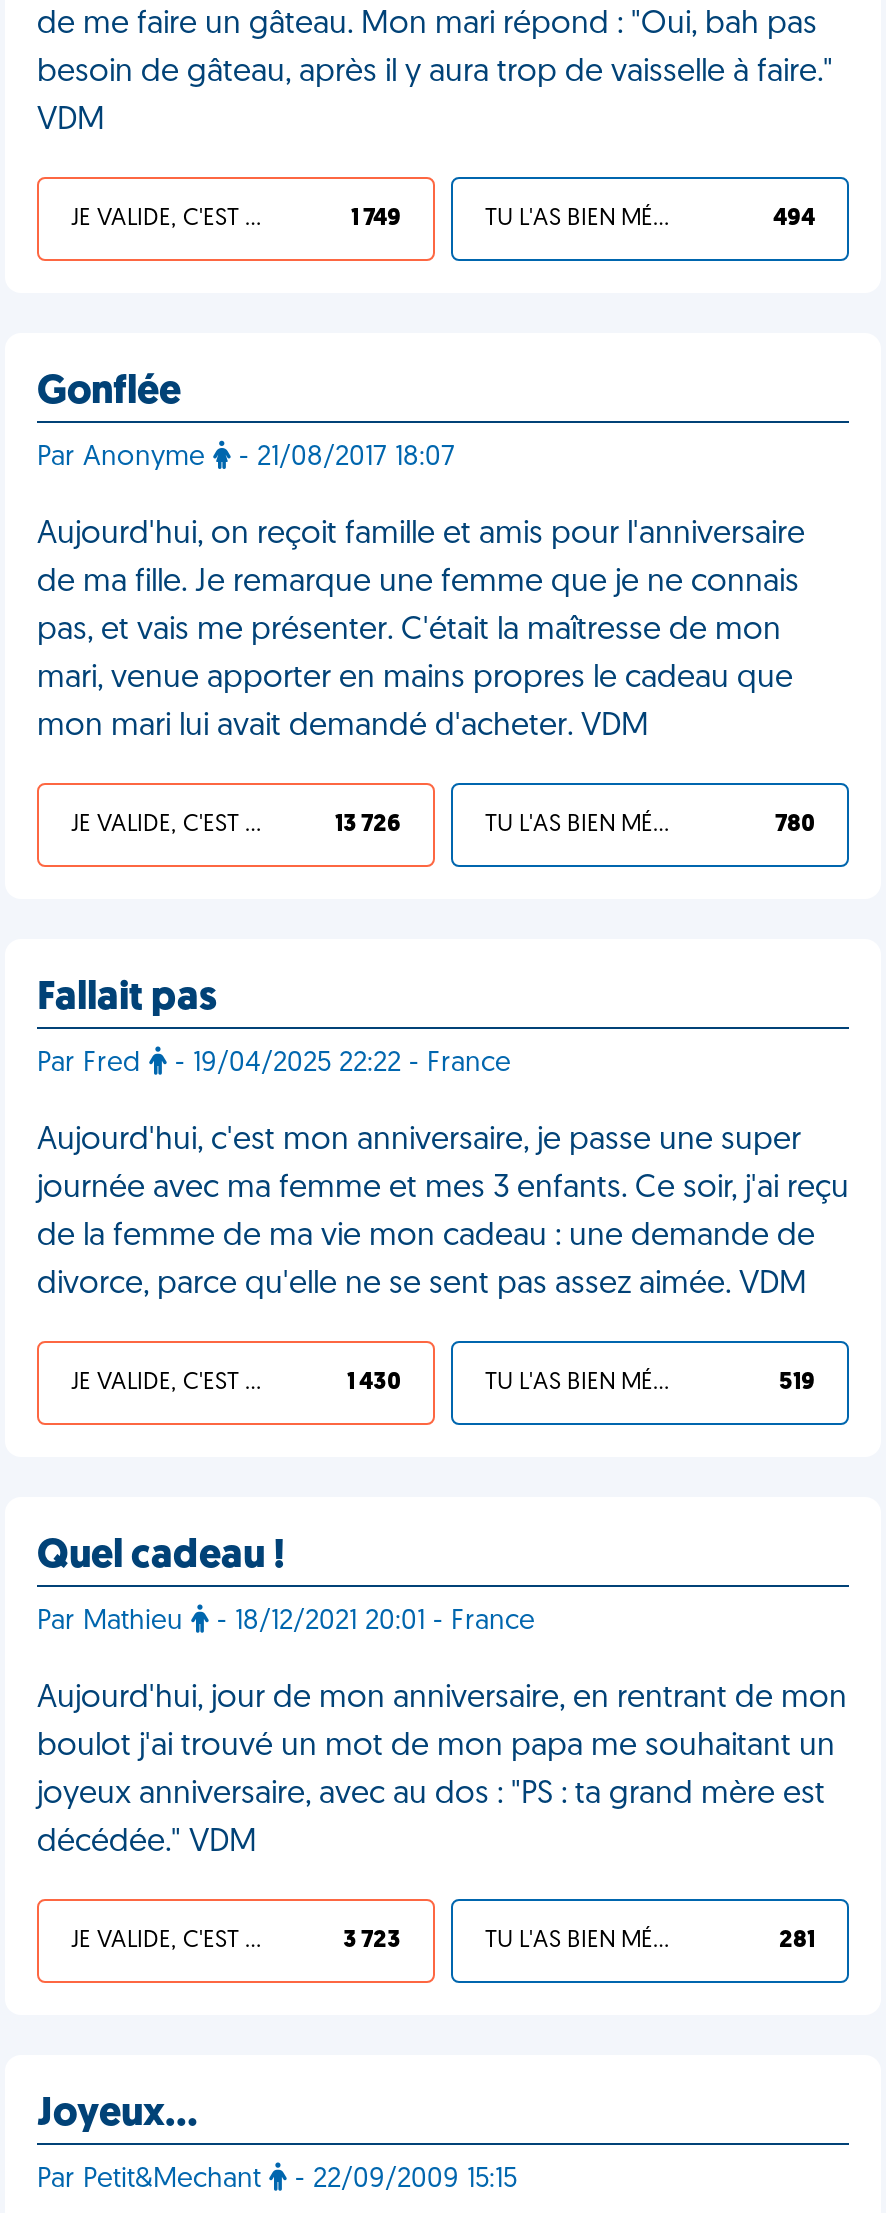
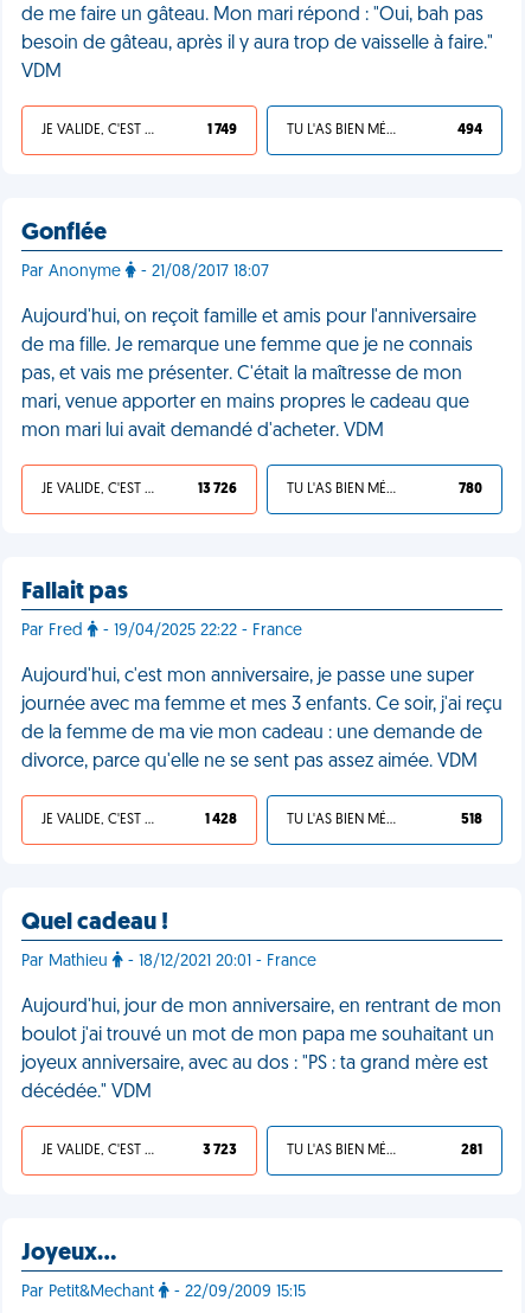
[347,1371,401,1395] 1 430 -> [205,813,237,827] 1 428
[779,1371,815,1395] 519 -> [461,813,482,827] 518

